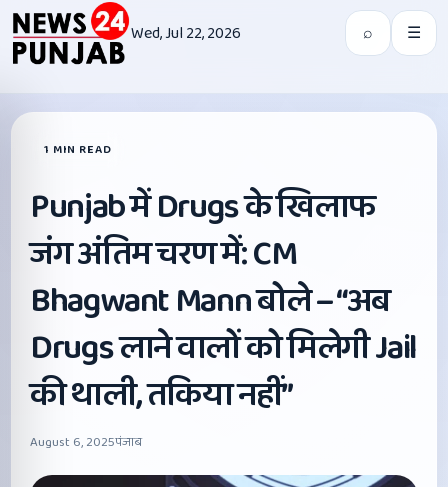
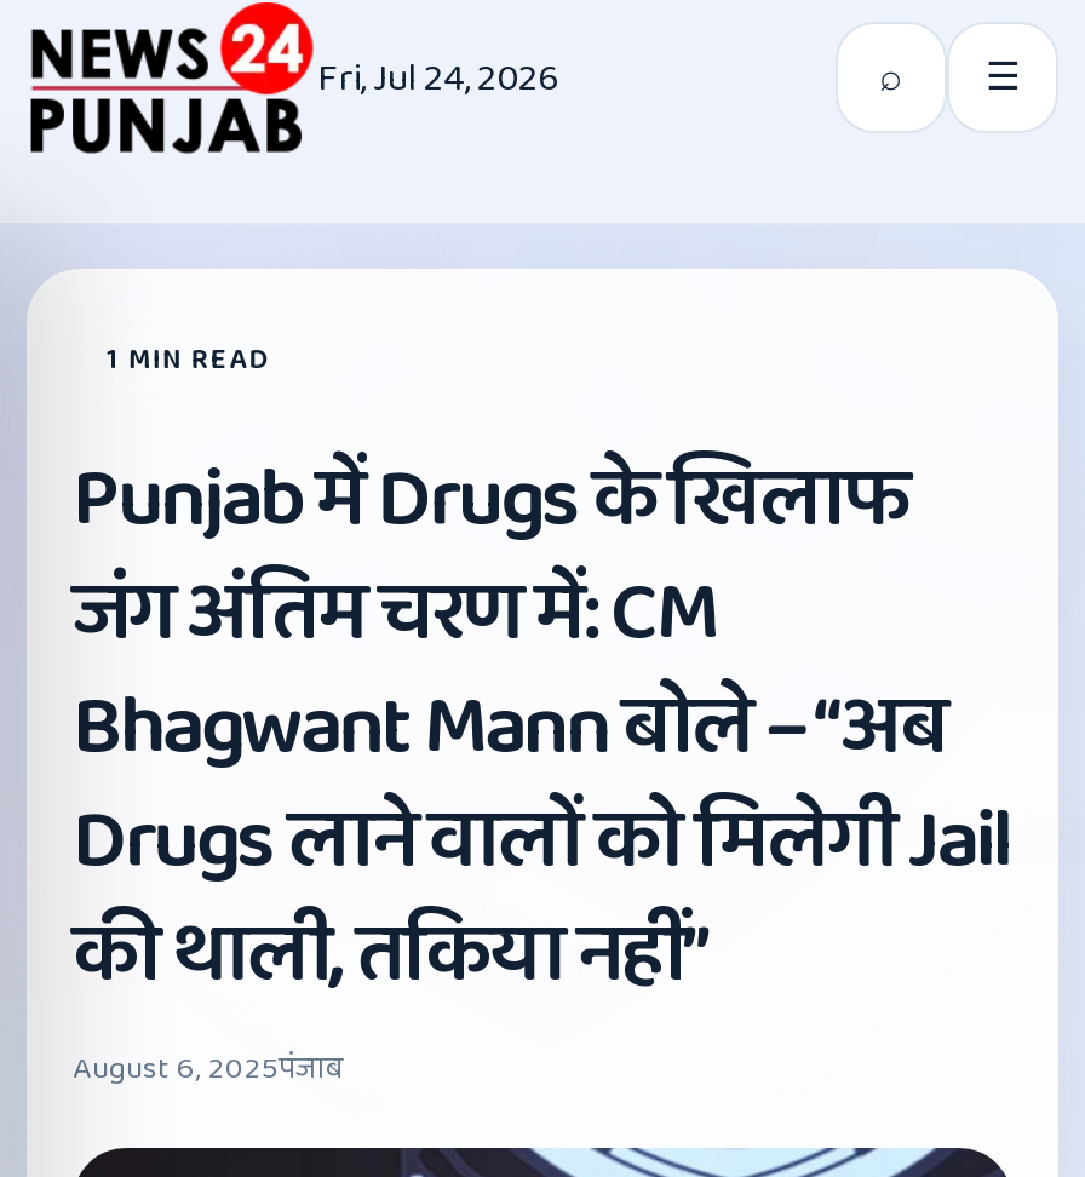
[131,21,241,46] Wed, Jul 22, 2026 -> [317,48,559,109] Fri, Jul 24, 2026

